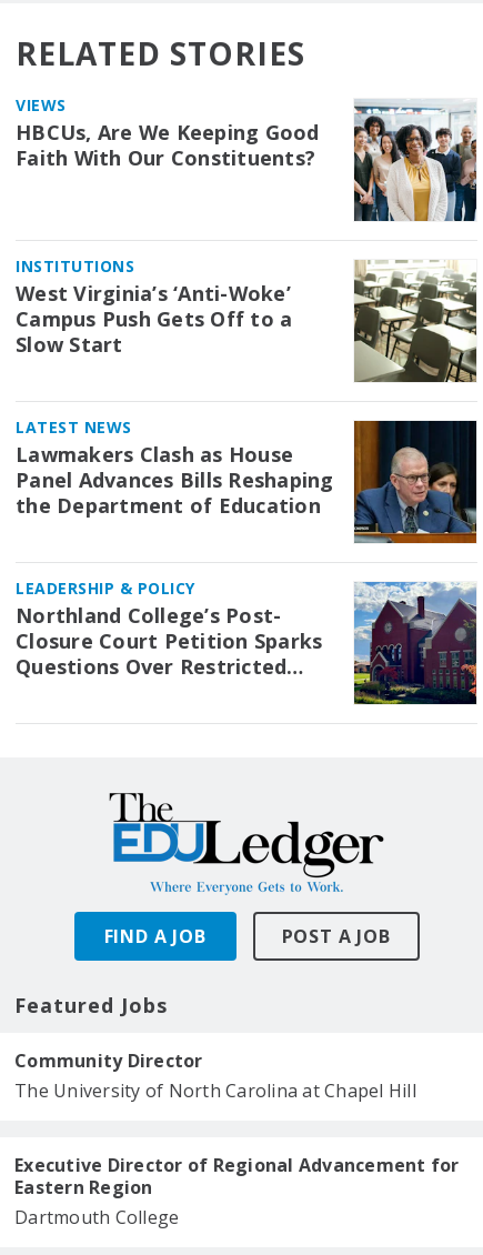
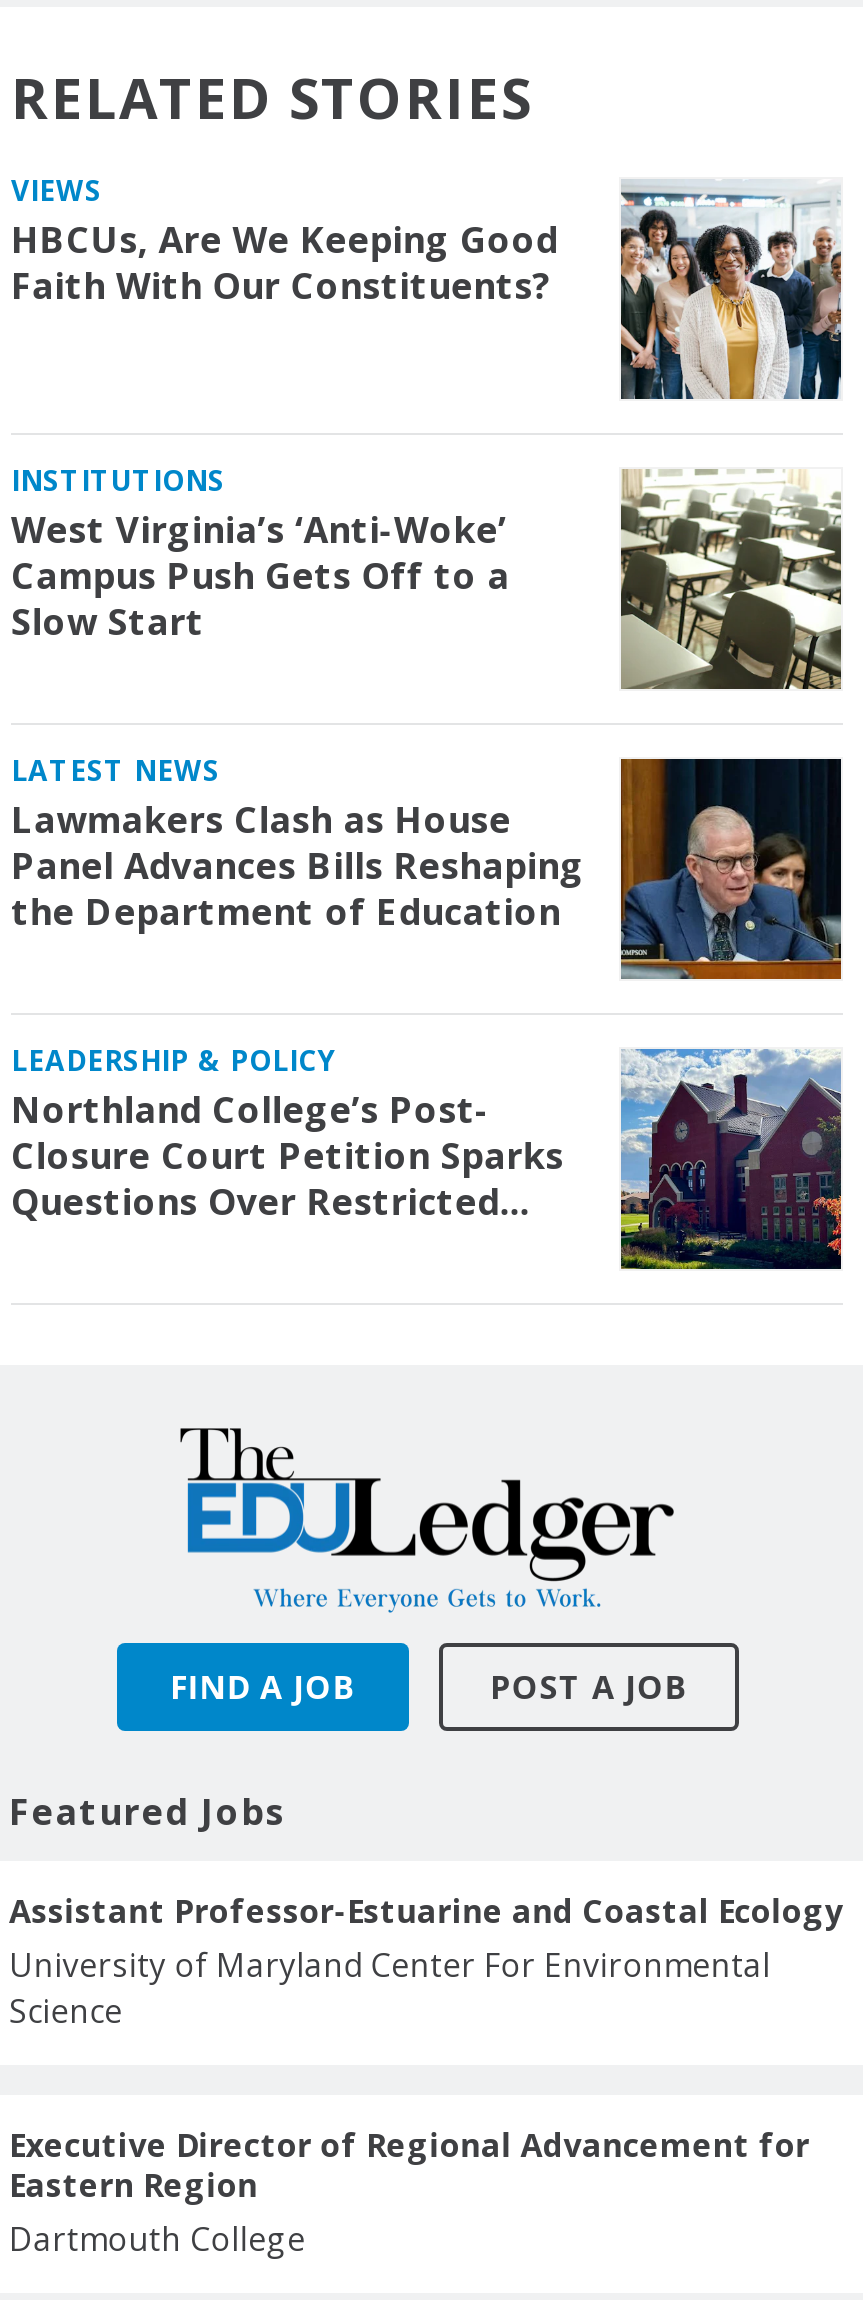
[14,1048,416,1103] Community Director | The University of North Carolina at Chapel Hill -> [9,1888,843,2032] Assistant Professor-Estuarine and Coastal Ecology | University of Maryland Center For Environmental | Science

